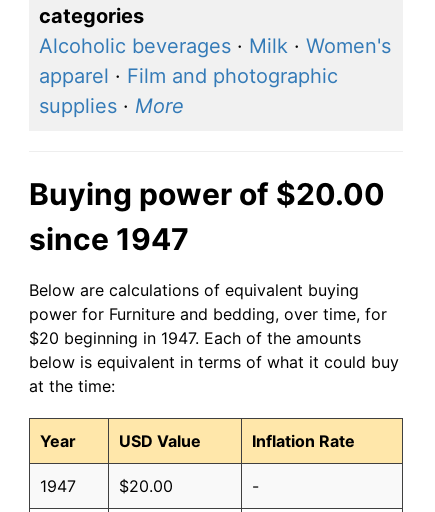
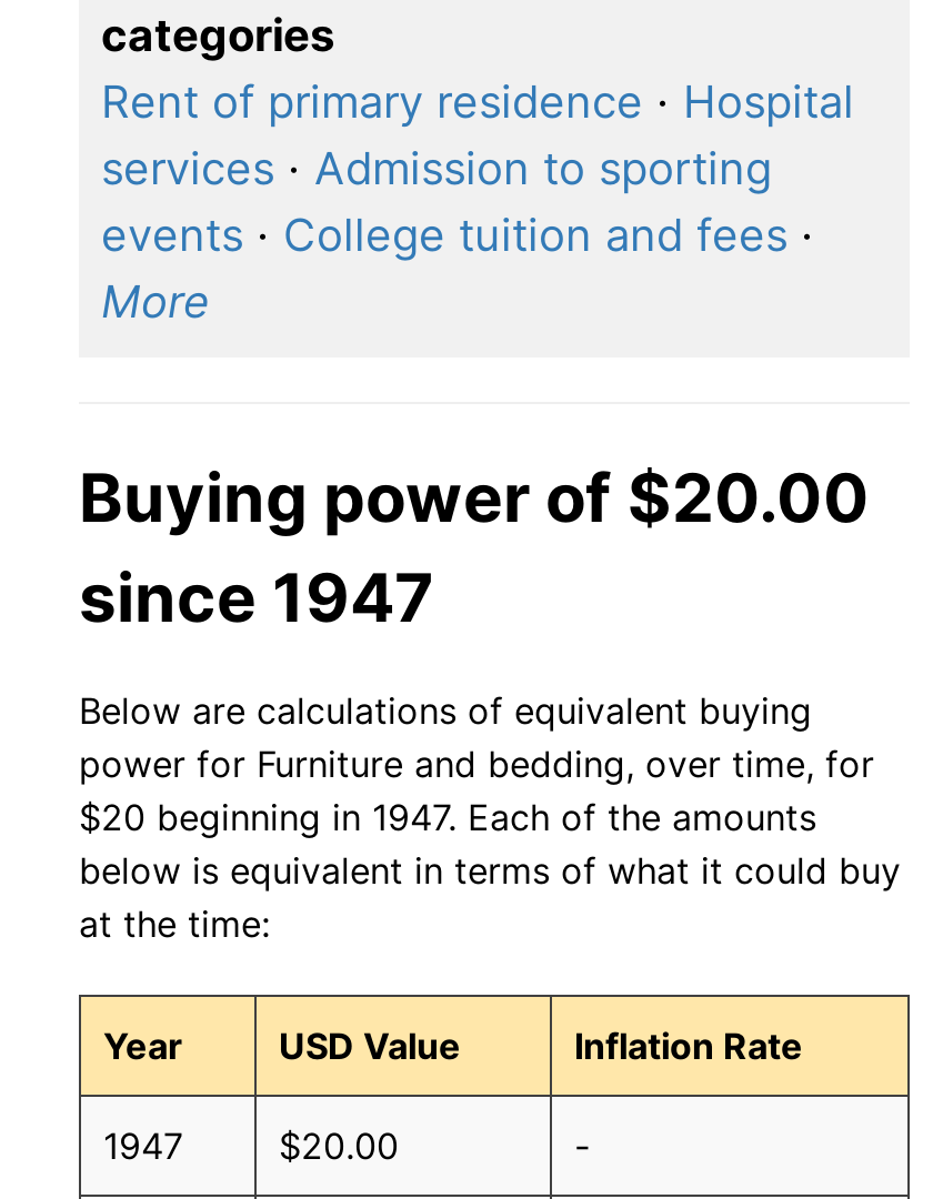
[39,34,391,118] Alcoholic beverages · Milk · Women's | apparel · Film and photographic | supplies · More -> [101,76,854,329] Rent of primary residence · Hospital | services · Admission to sporting | events · College tuition and fees · | More

